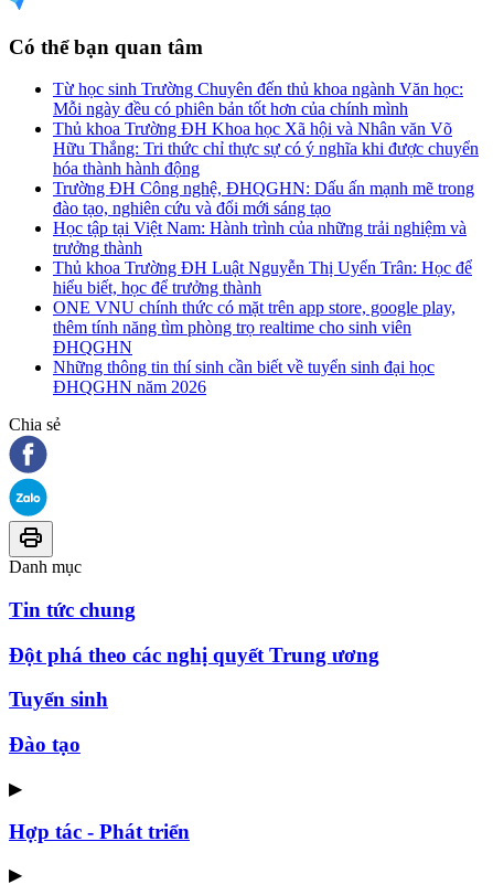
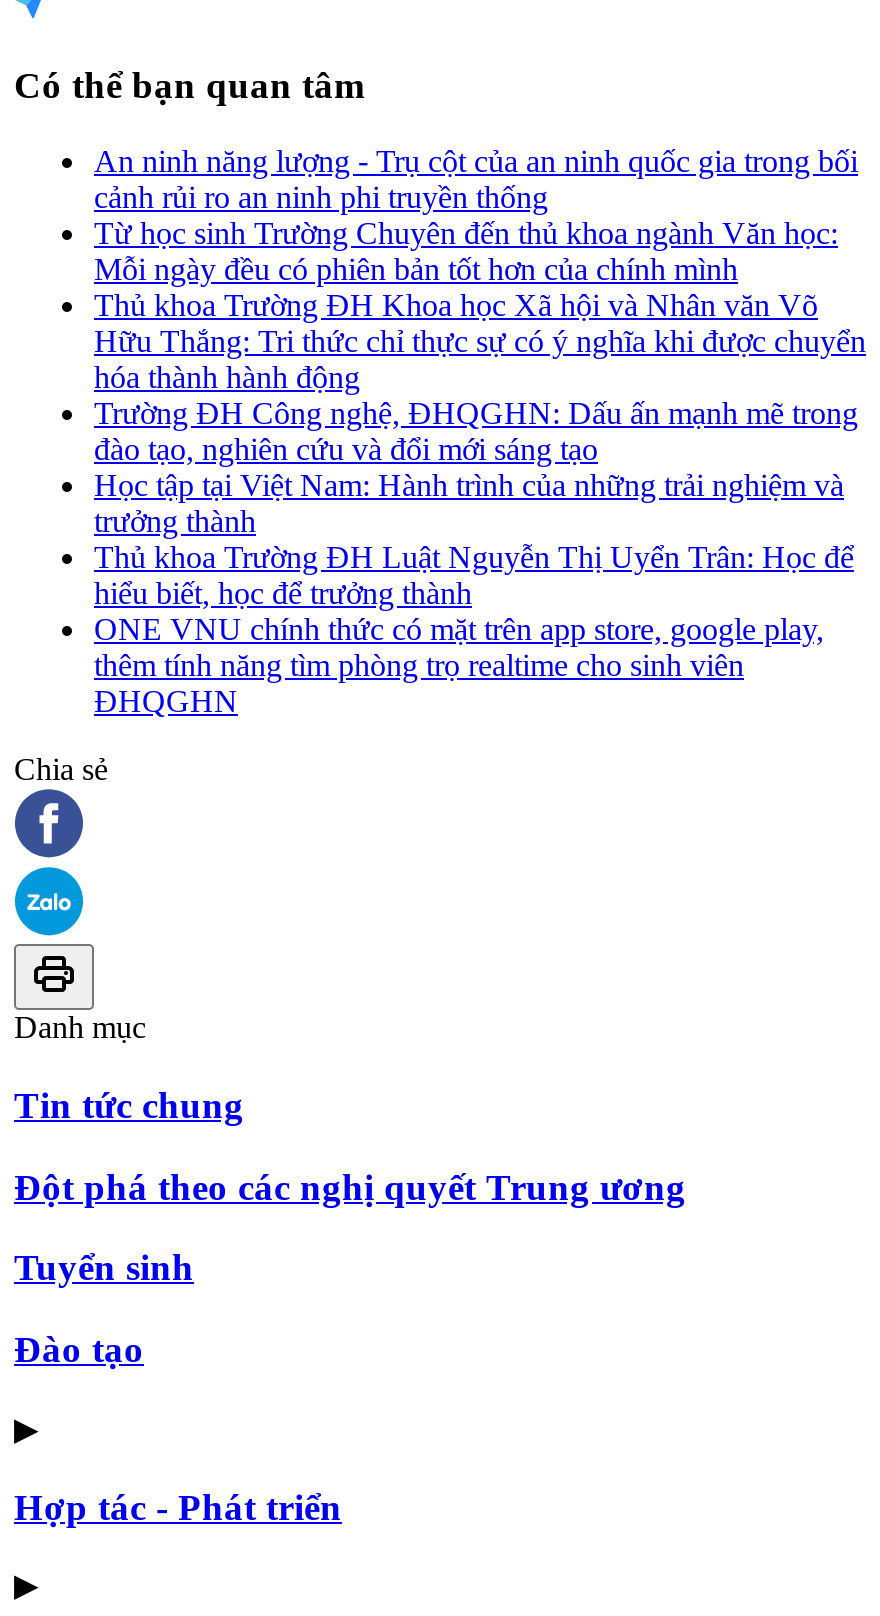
none -> [94,144,858,214] An ninh năng lượng - Trụ cột của an ninh quốc gia trong bối | cảnh rủi ro an ninh phi truyền thống
moved [53,80,479,357] -> [94,216,866,718]: Từ học sinh Trường Chuyên đến thủ khoa ngành Văn học: | Mỗi ngày đều có phiên bản tốt hơn của chính mình | Thủ khoa Trường ĐH Khoa học Xã hội và Nhân văn Võ | ... | thêm tính năng tìm phòng trọ realtime cho sinh viên | ĐHQGHN
[53,358,435,396] Những thông tin thí sinh cần biết về tuyển sinh đại học | ĐHQGHN năm 2026 -> none

